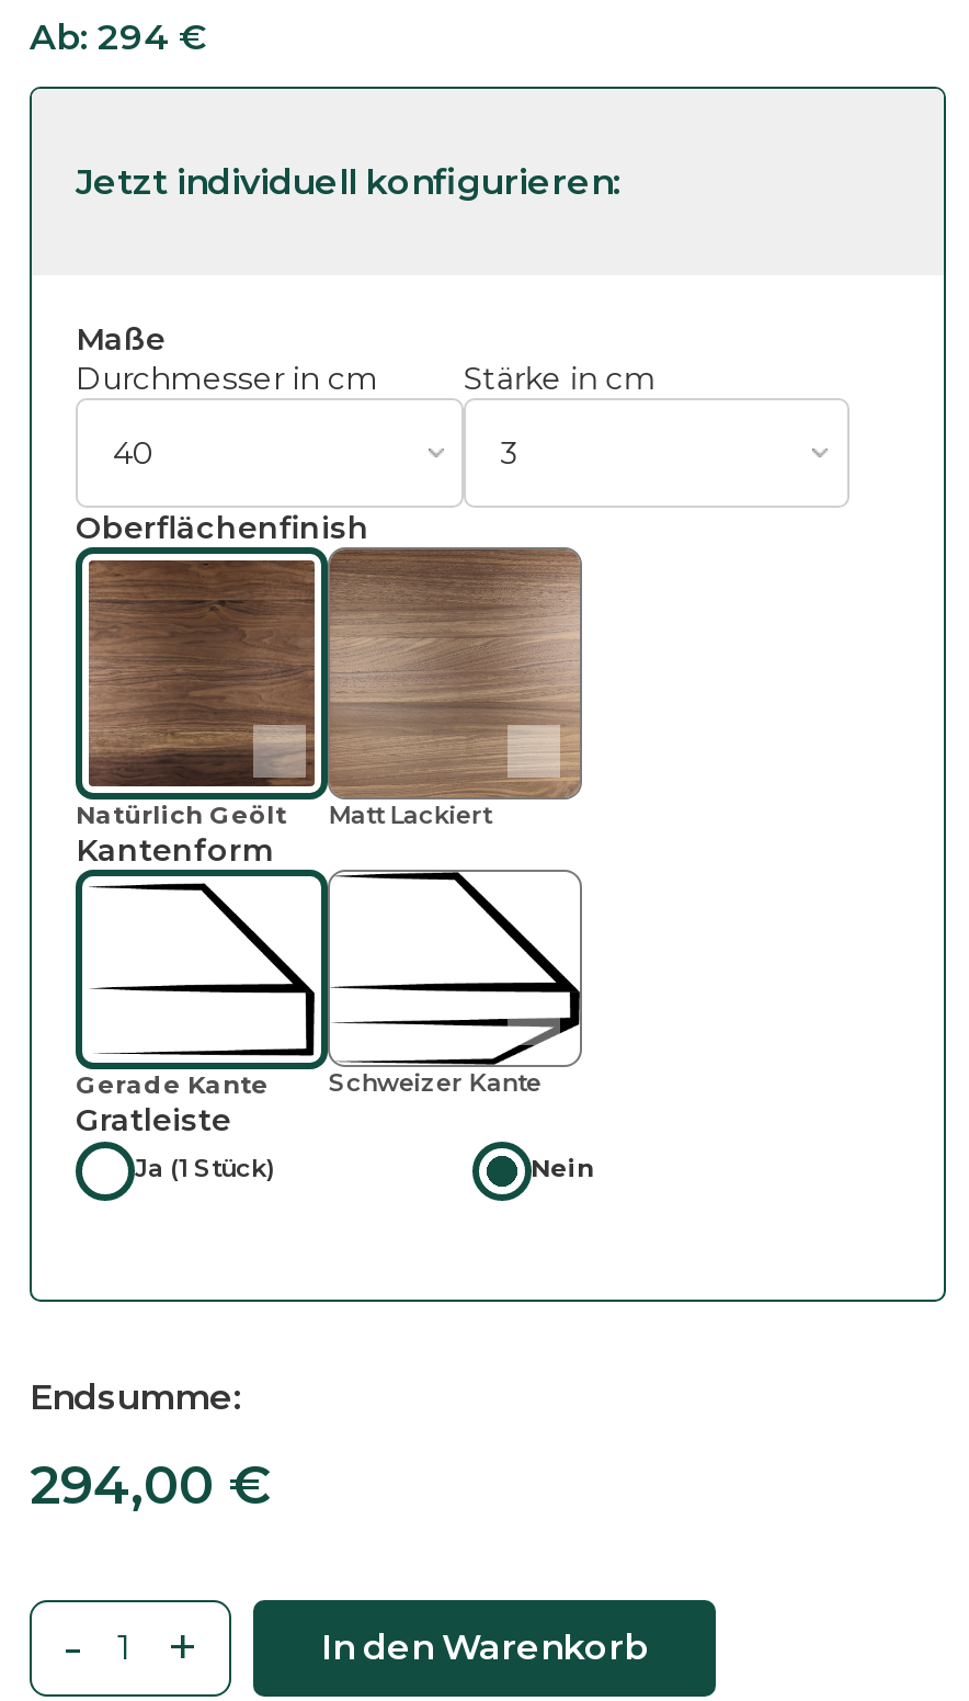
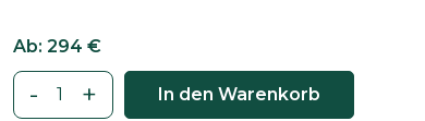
[27,84,948,1304] [image] | Maße | Durchmesser in cm | Stärke in cm -> none
[76,507,369,547] Oberflächenfinish -> none
[76,800,491,870] Natürlich Geölt | Matt Lackiert | Kantenform -> none
[76,1067,594,1183] Gerade Kante | Schweizer Kante | Gratleiste | Ja (1 Stück) | Nein -> none
[30,1377,271,1517] Endsumme | 294,00 € -> none

